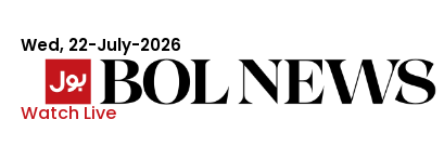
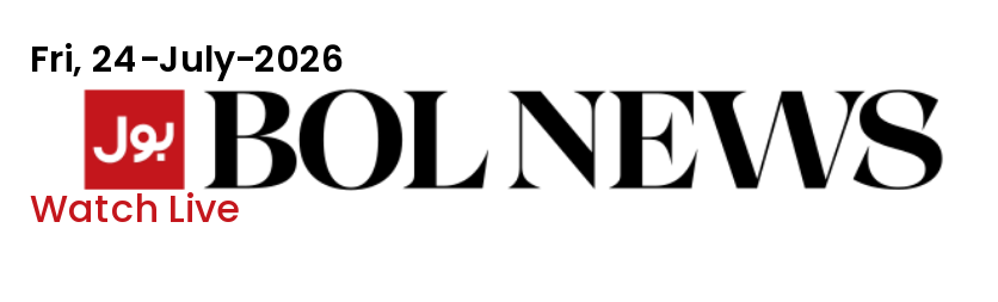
[21,34,181,56] Wed, 22-July-2026 -> [30,33,345,84] Fri, 24-July-2026

